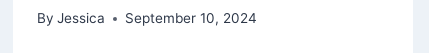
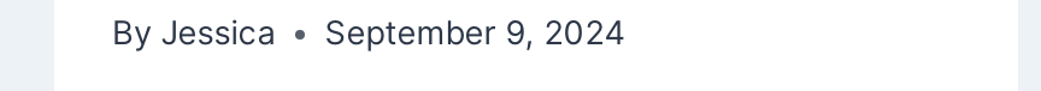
[37,10,257,26] By Jessica September 10, 2024 -> [112,14,626,52] By Jessica September 9, 2024

